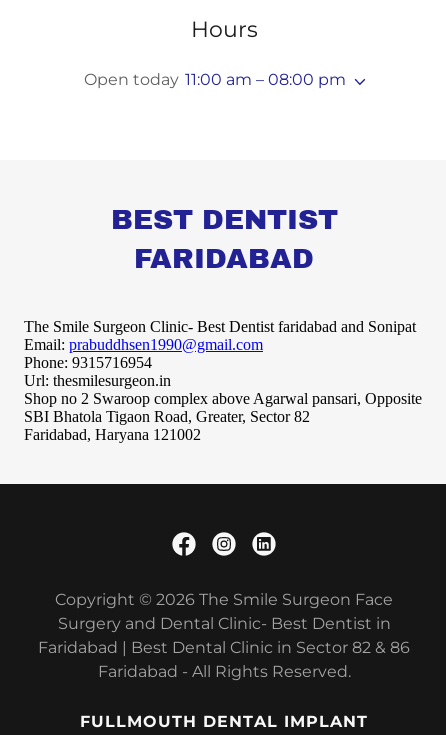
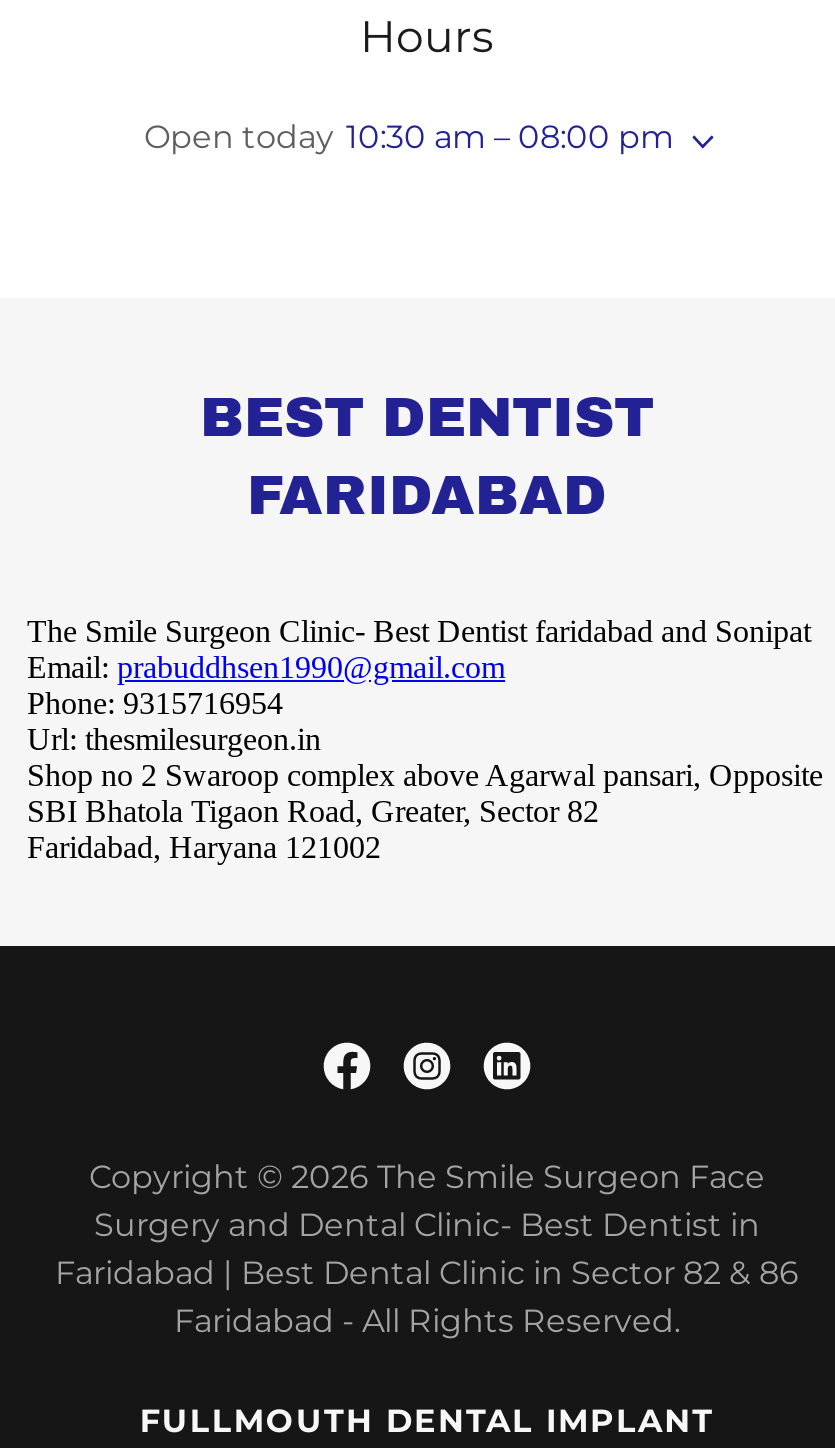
[84,70,346,89] Open today 11:00 am – 08:00 pm -> [144,118,674,156] Open today 10:30 am – 08:00 pm

